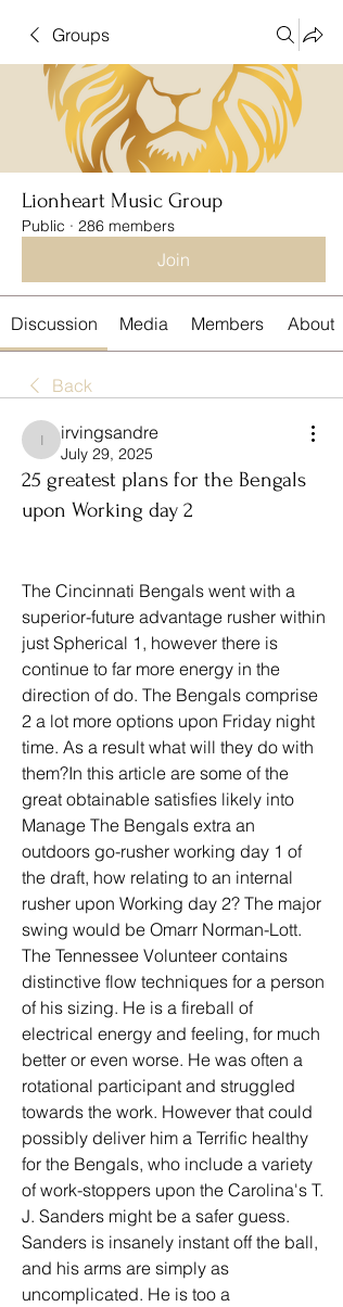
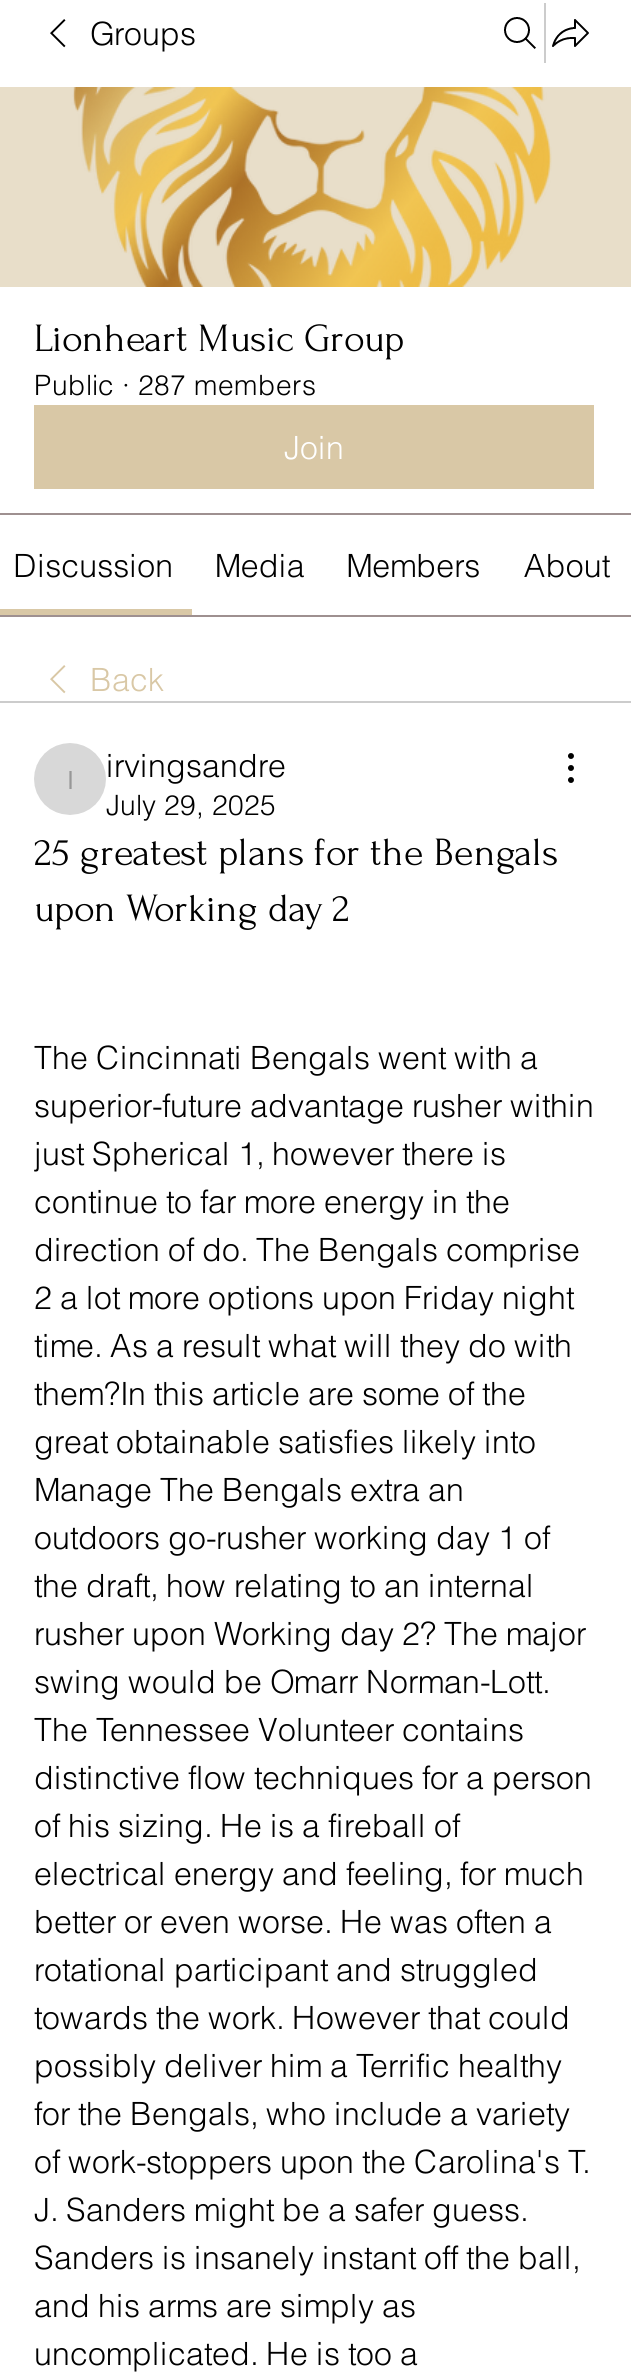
[22,216,175,236] Public · 286 members -> [34,367,316,403] Public · 287 members

